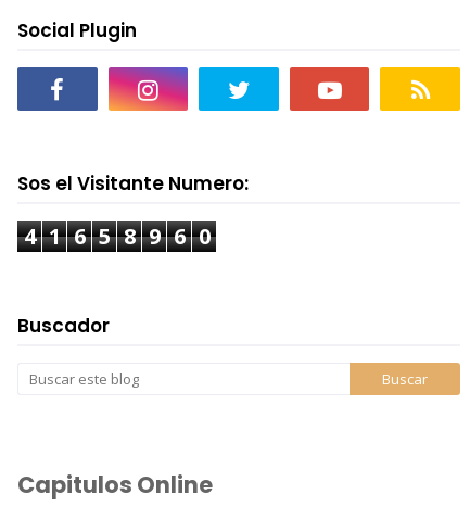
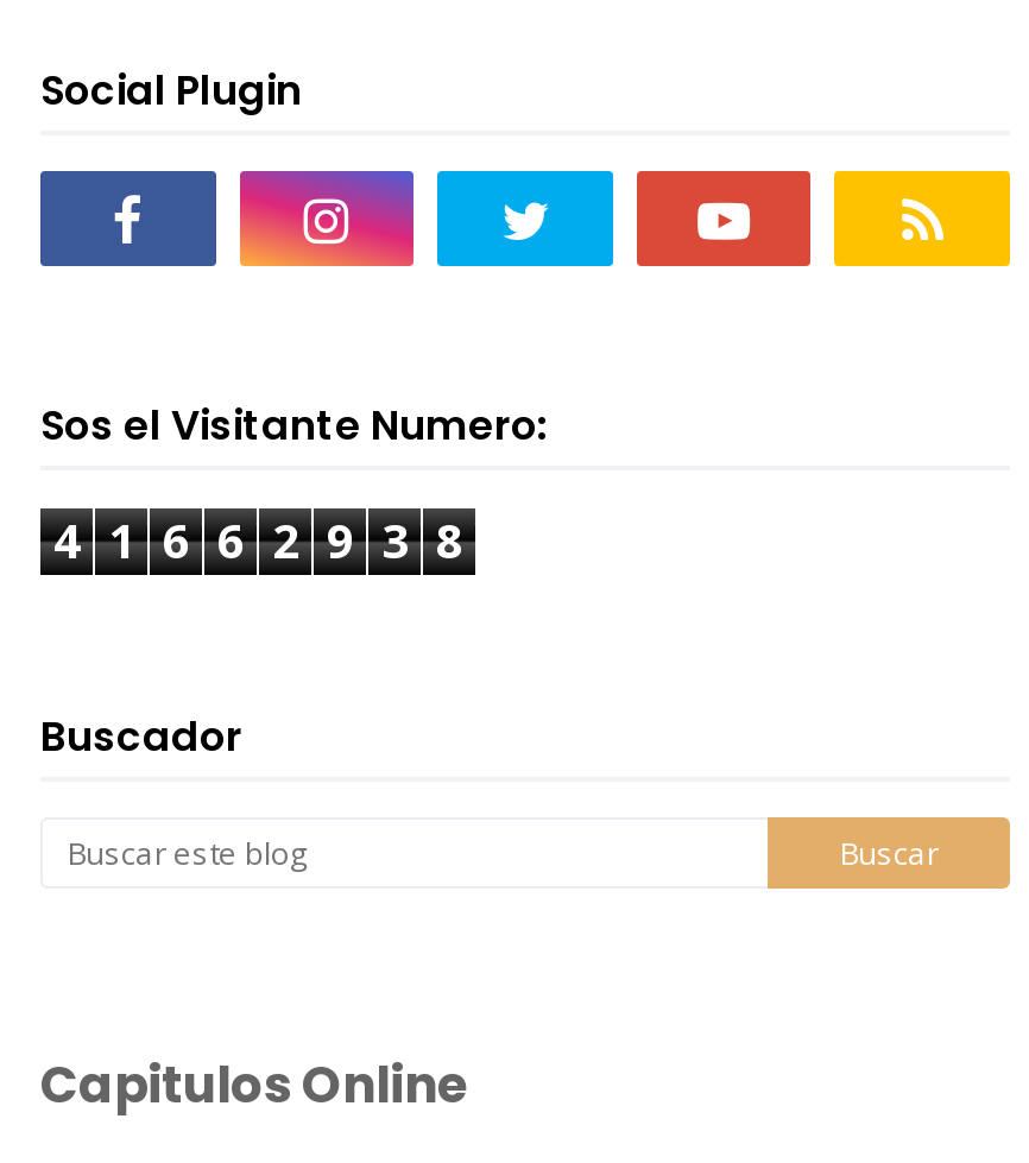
[23,221,210,251] 4 1 6 5 8 9 6 0 -> [53,508,462,572] 4 1 6 6 2 9 3 8

